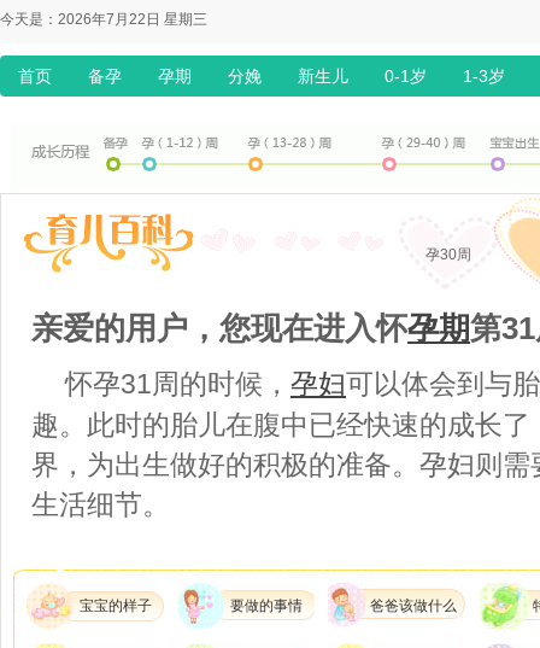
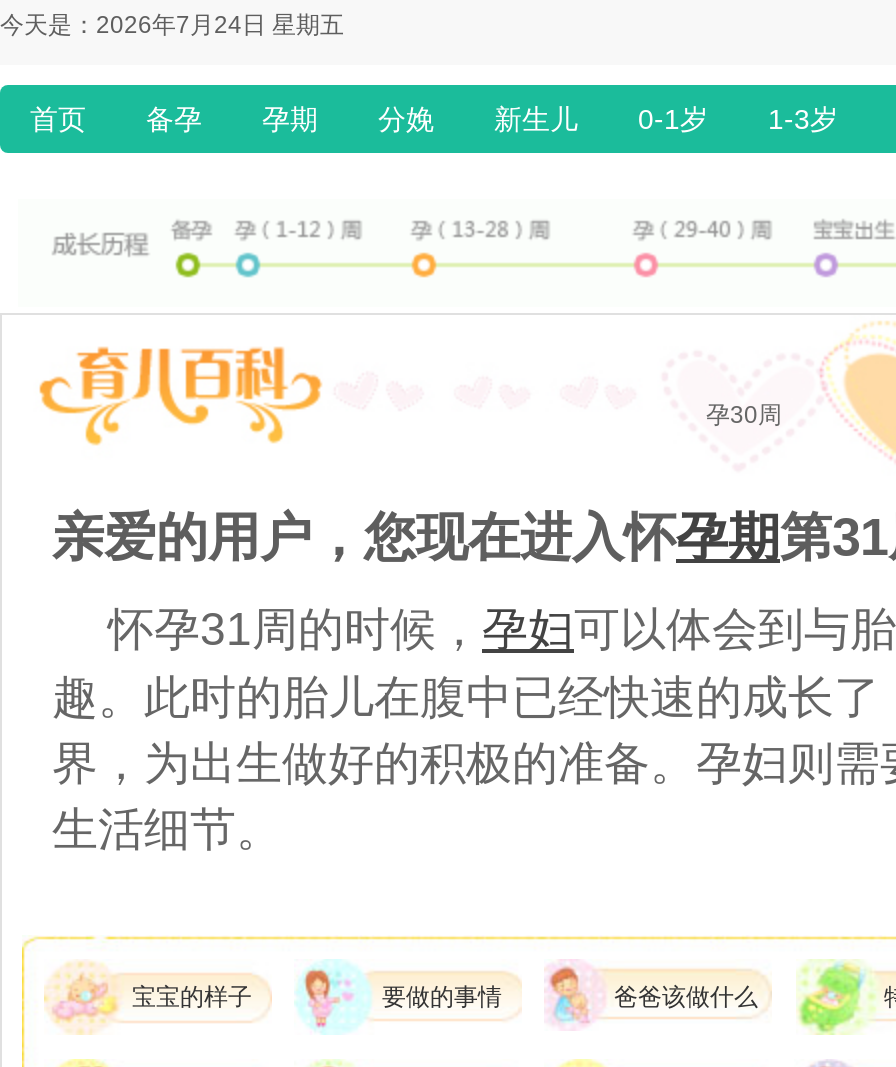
[0,11,207,28] 今天是：2026年7月22日 星期三 -> [0,11,344,39] 今天是：2026年7月24日 星期五

